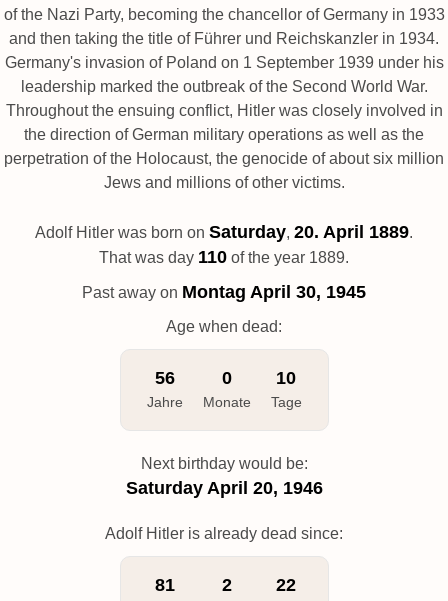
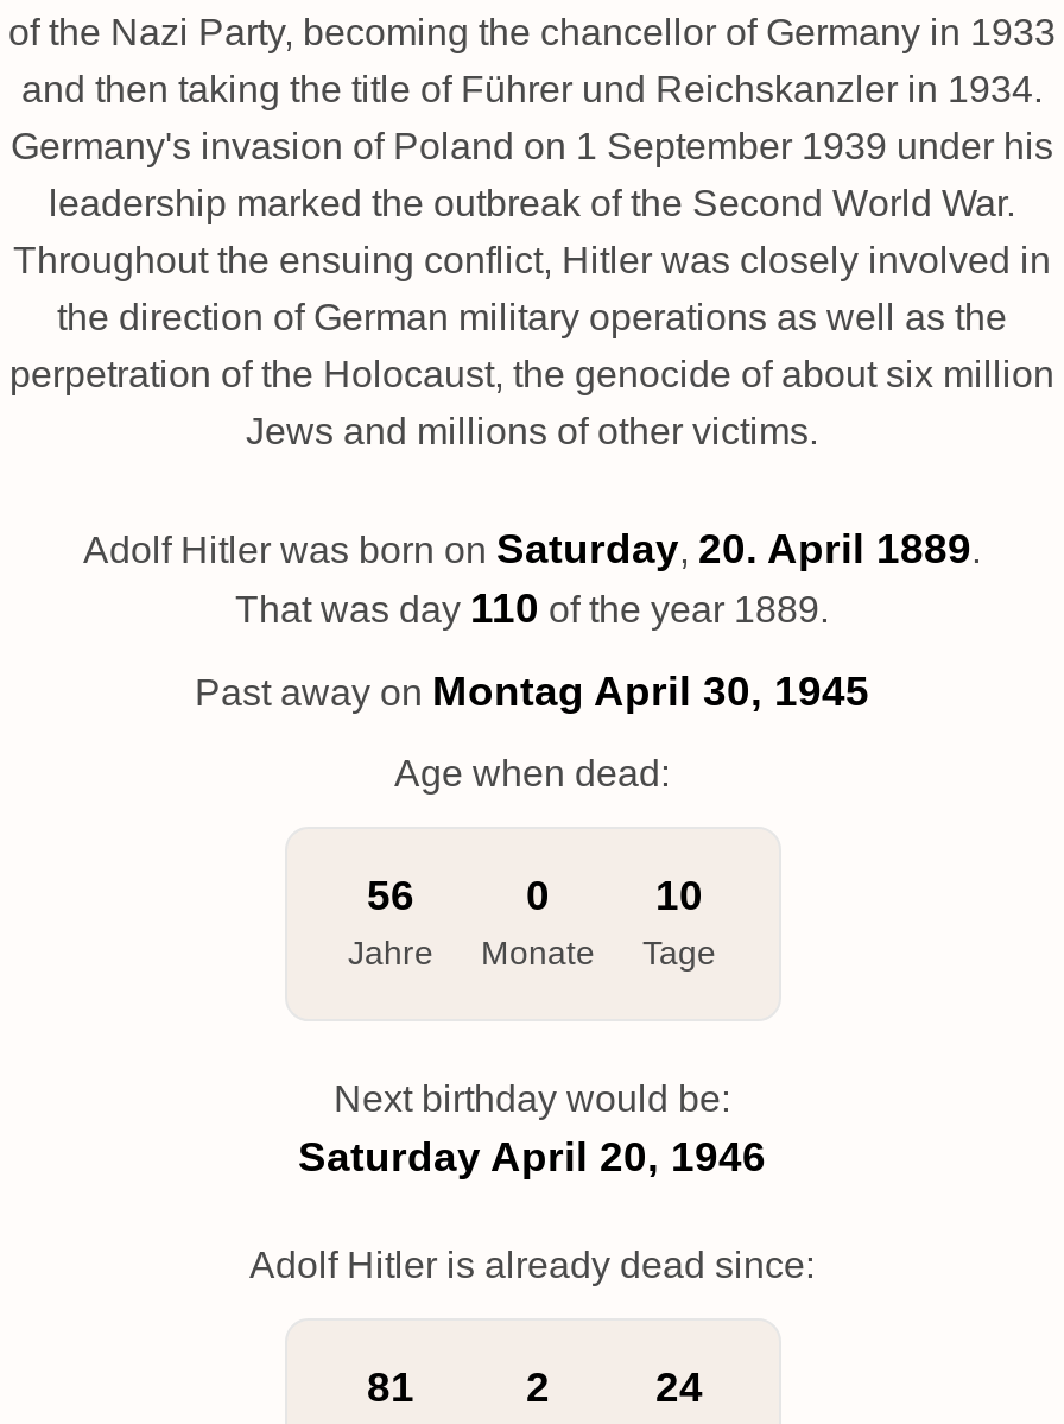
[276,575,296,595] 22 -> [655,1363,703,1411] 24

